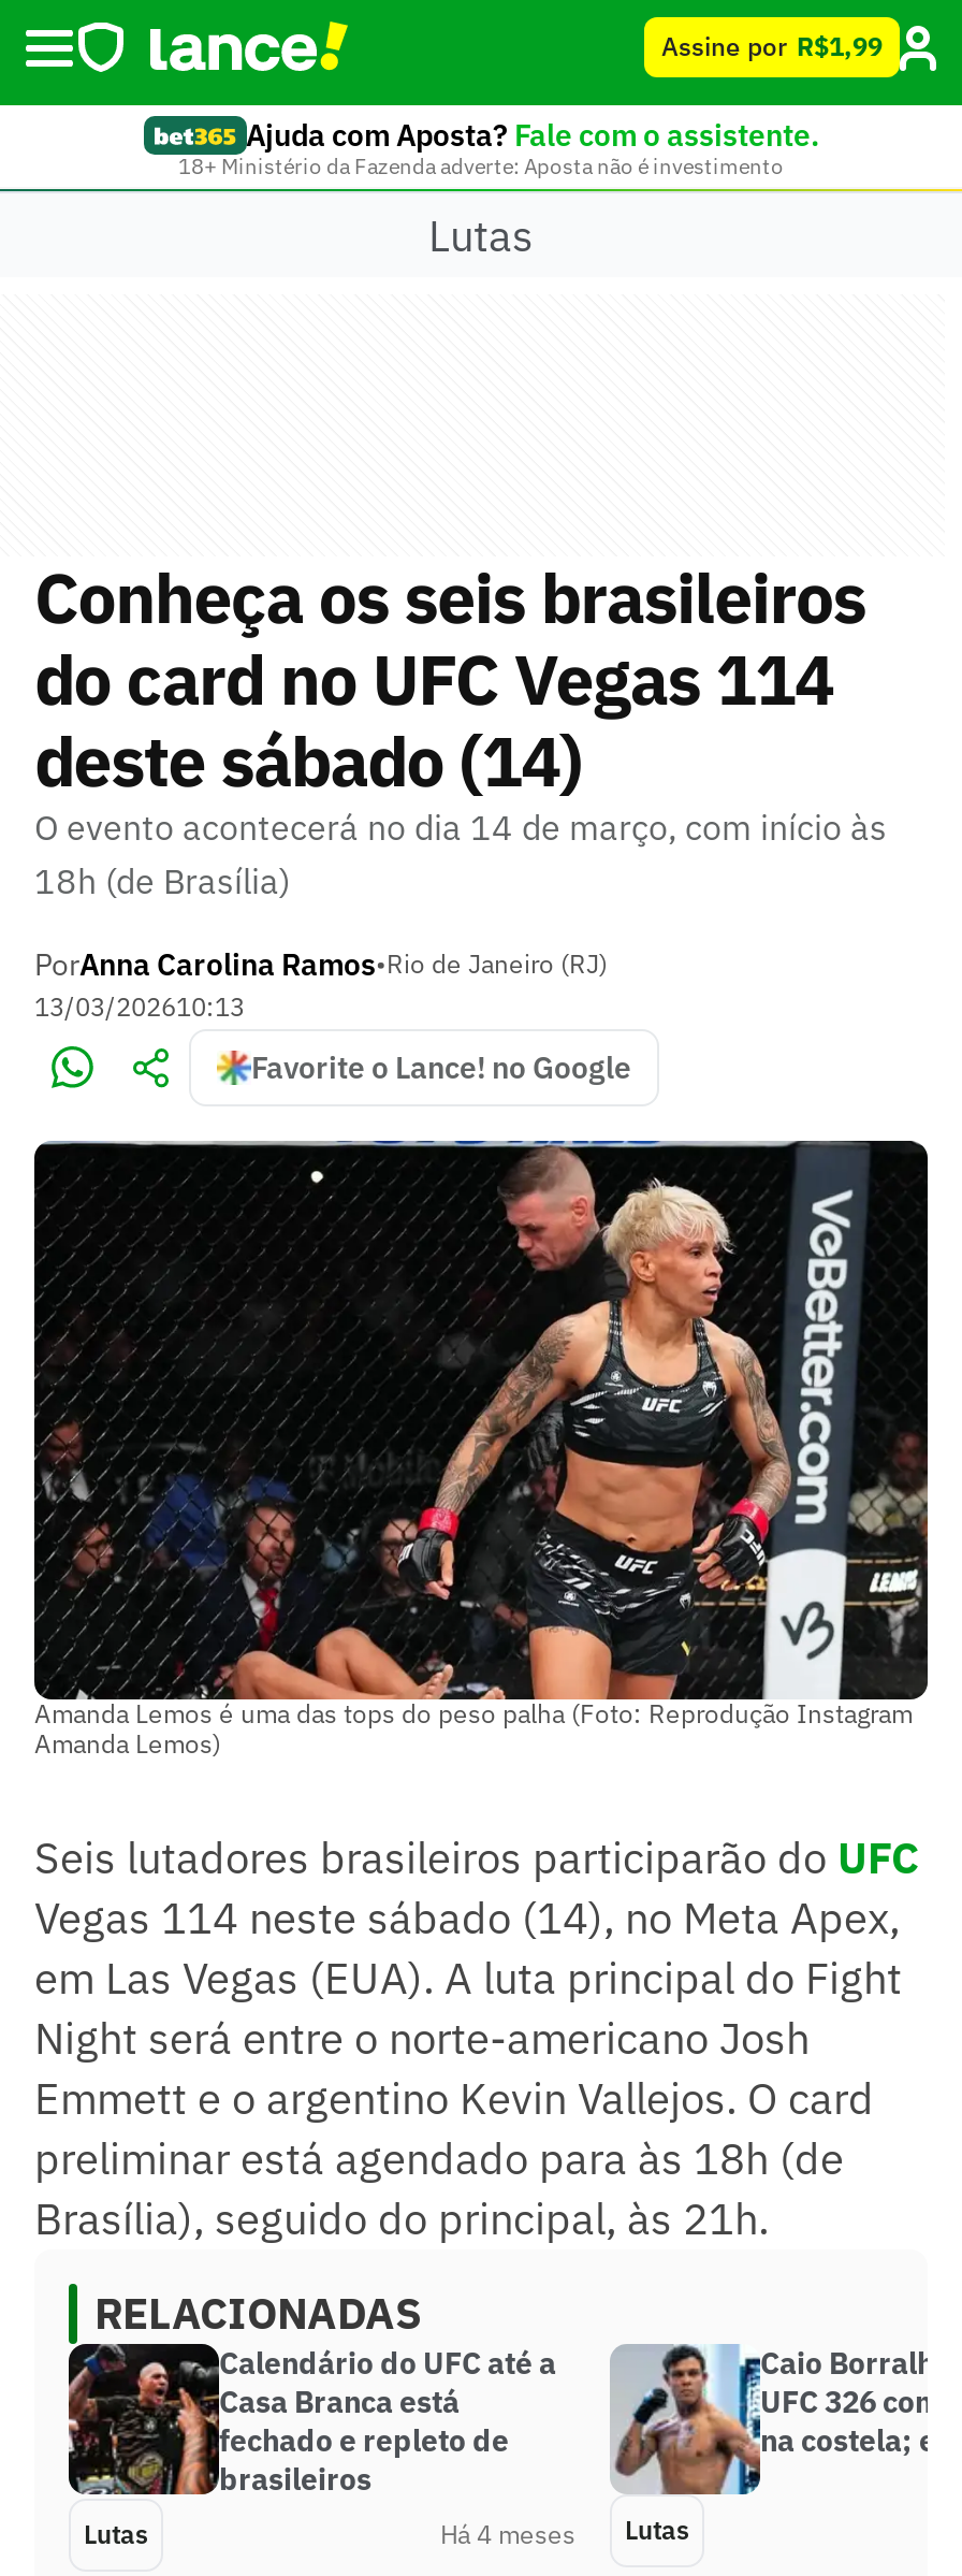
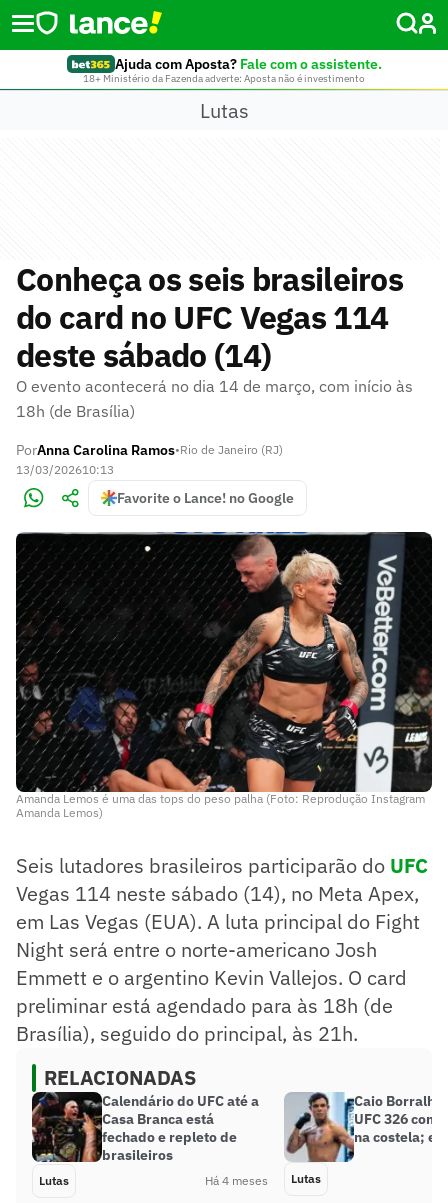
[661,30,883,62] Assine por R$1,99 -> none

